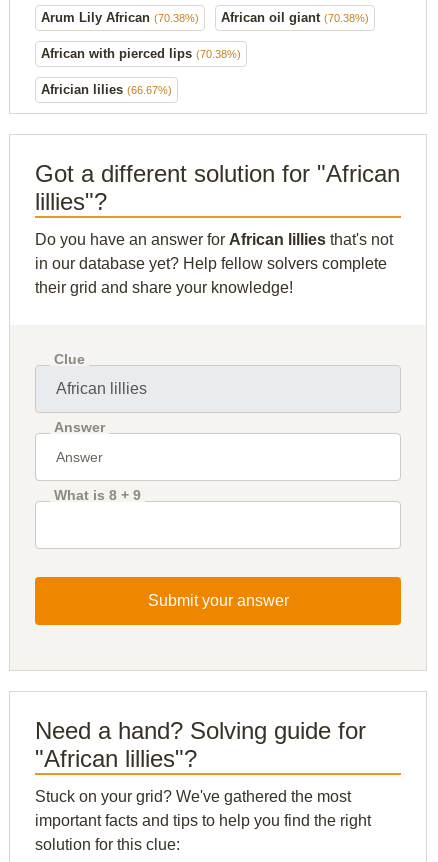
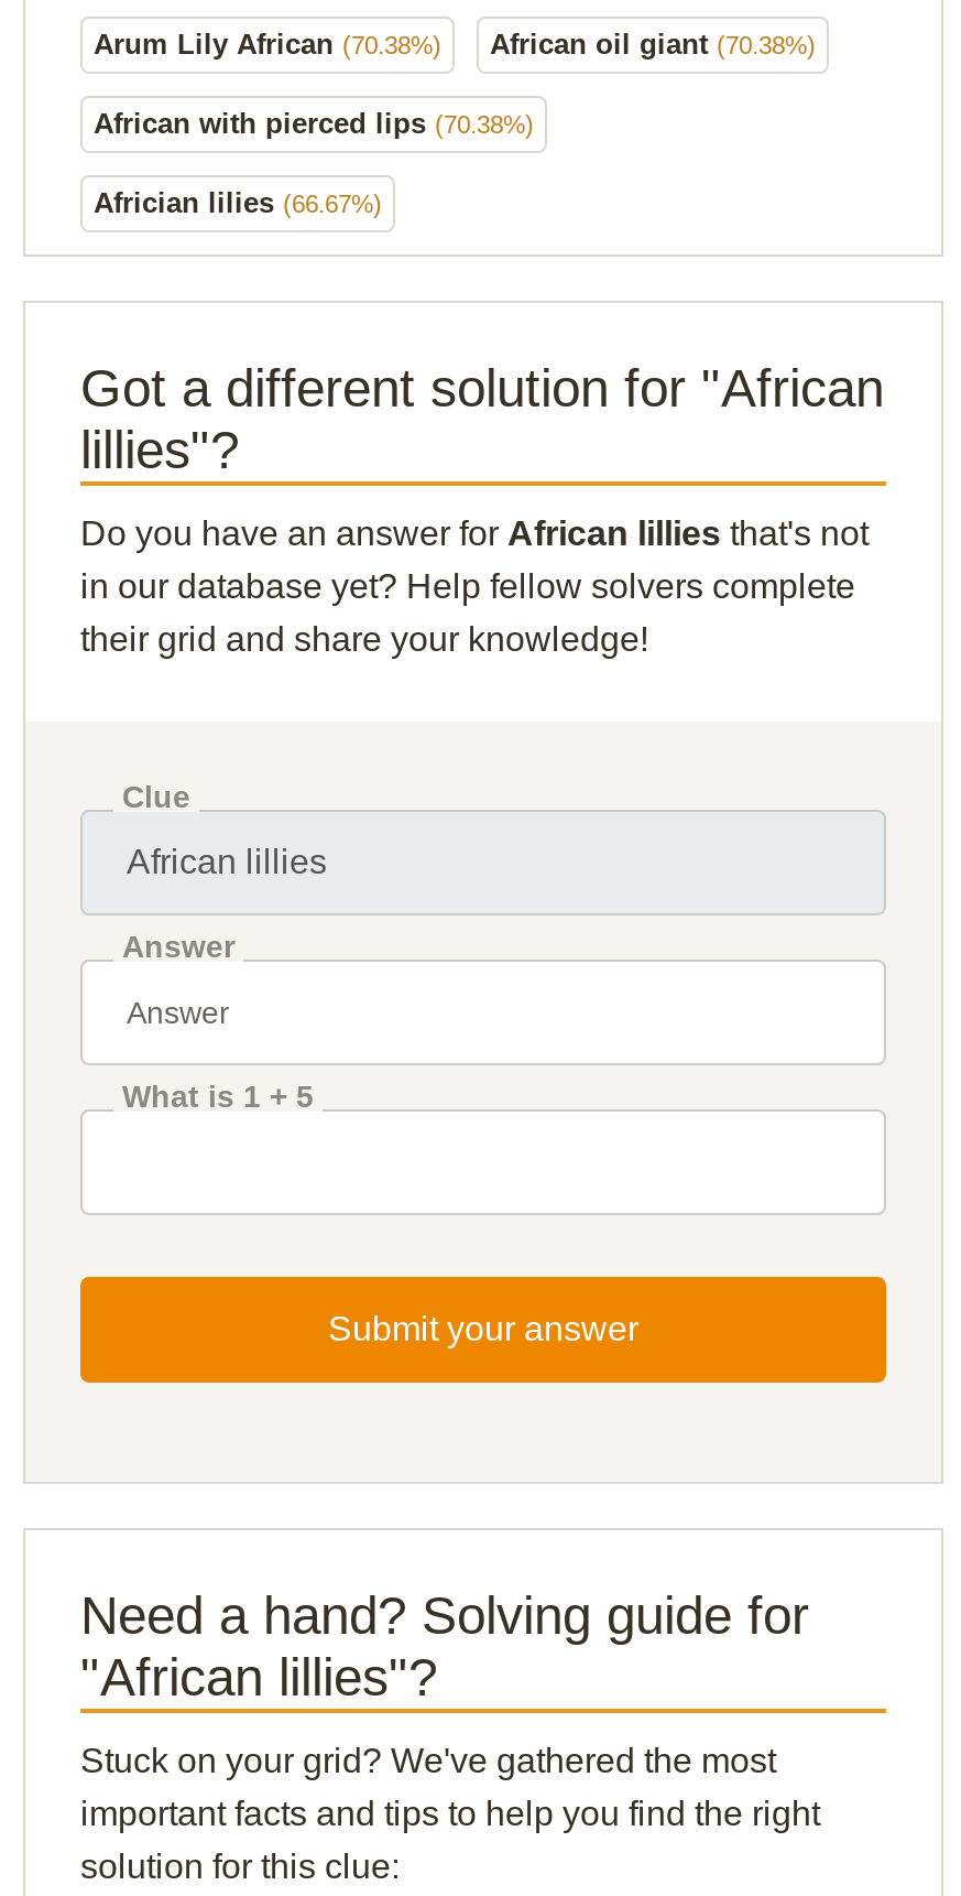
[54,487,141,503] What is 8 + 9 -> [122,1078,314,1113] What is 1 + 5

